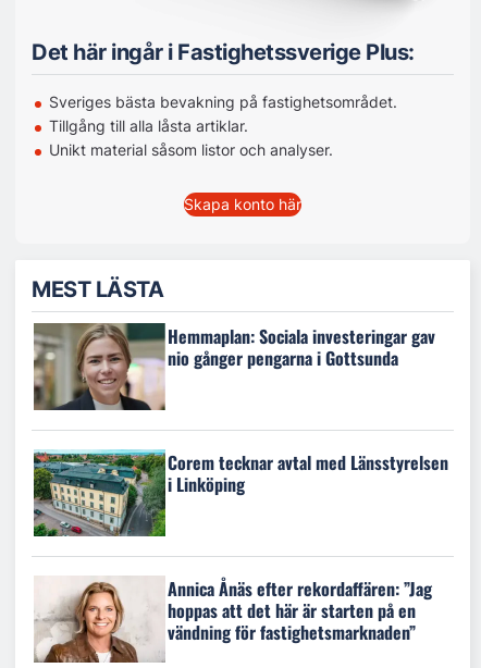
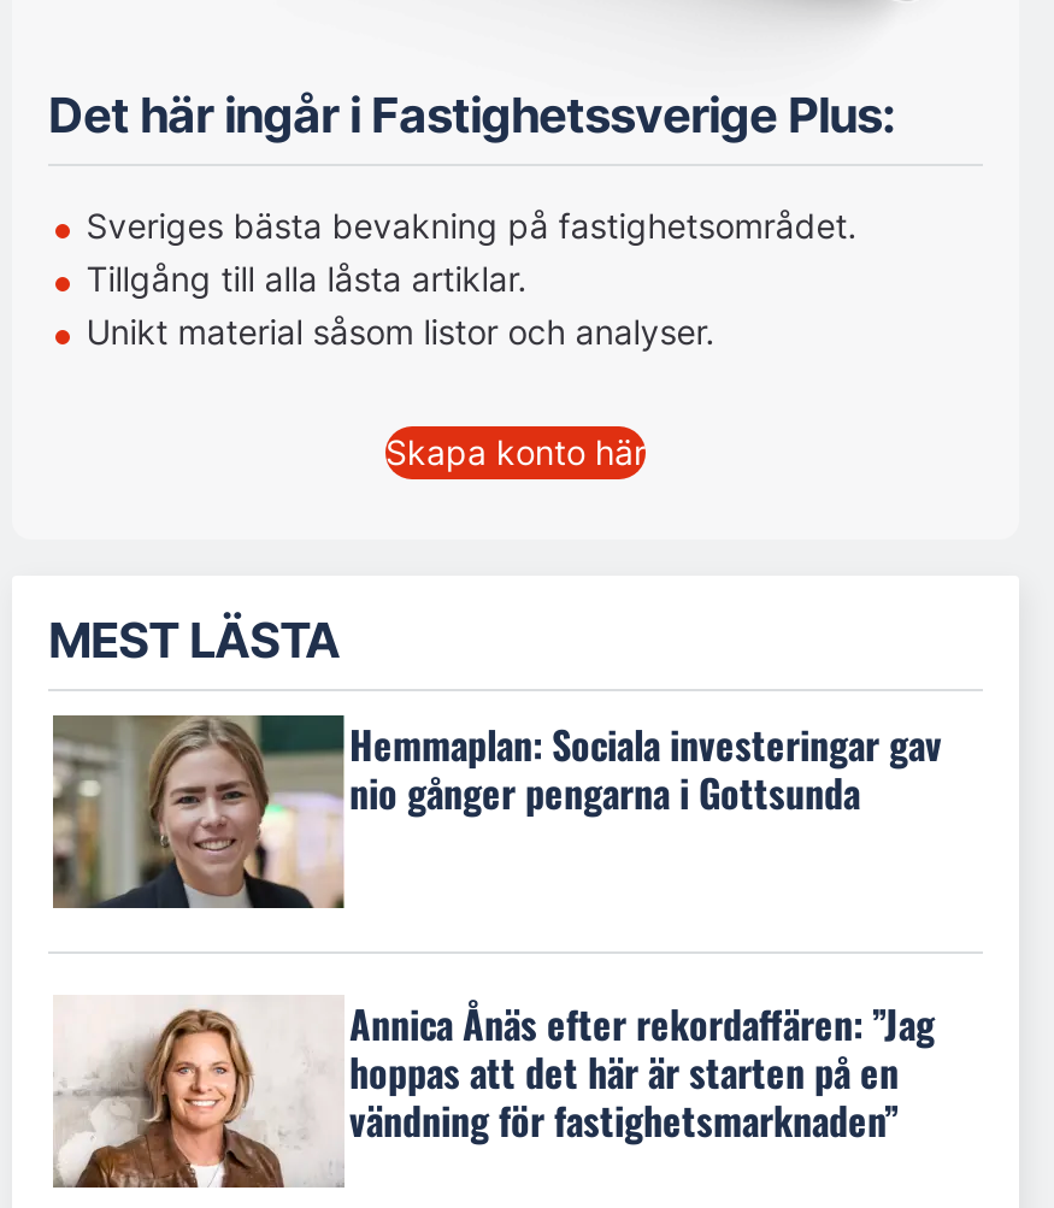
[33,449,448,537] [image] | Corem tecknar avtal med Länsstyrelsen | i Linköping -> none

